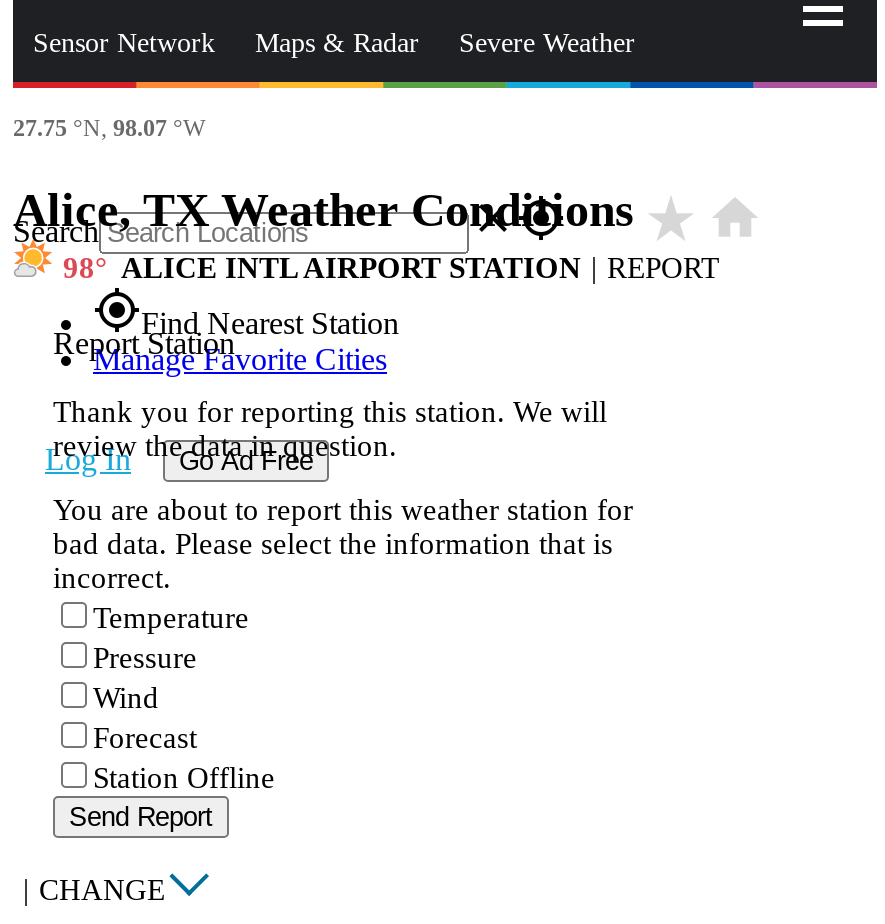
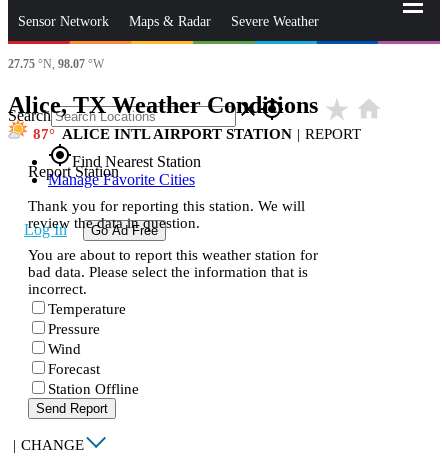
[63,252,95,284] 98 -> [33,126,49,142] 87

